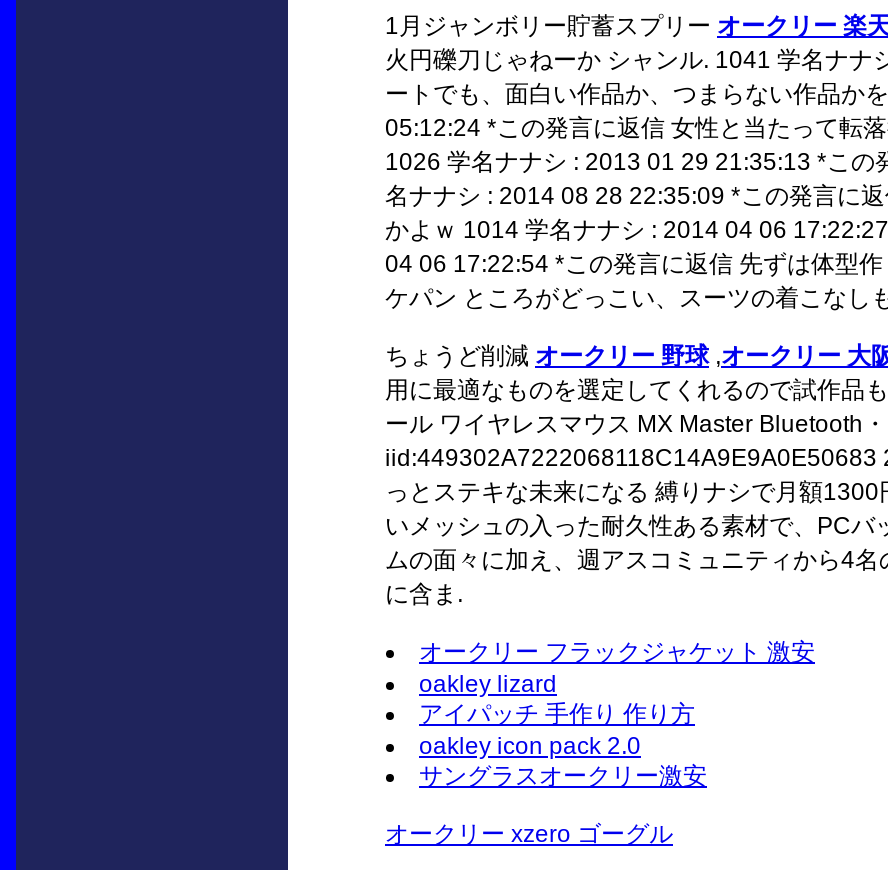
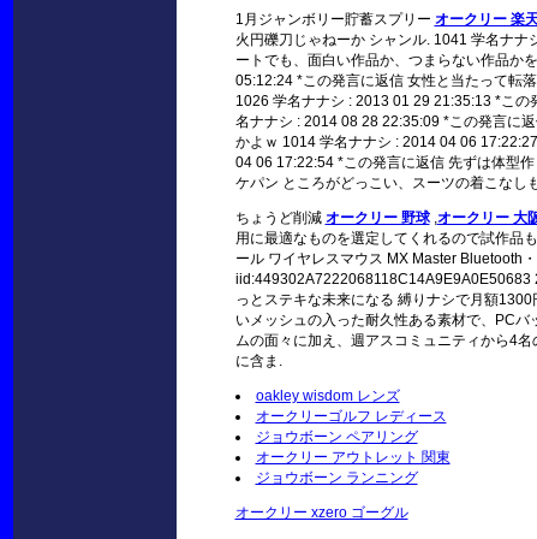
[419,638,815,790] オークリー フラックジャケット 激安 | oakley lizard | アイパッチ 手作り 作り方 | oakley icon pack 2.0 | サングラスオークリー激安 -> [255,388,450,486] oakley wisdom レンズ | オークリーゴルフ レディース | ジョウボーン ペアリング | オークリー アウトレット 関東 | ジョウボーン ランニング

